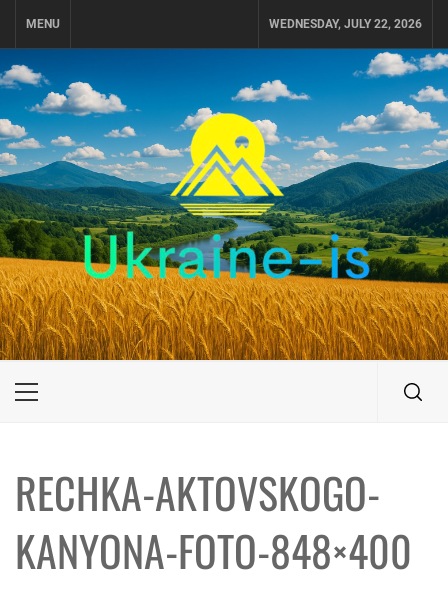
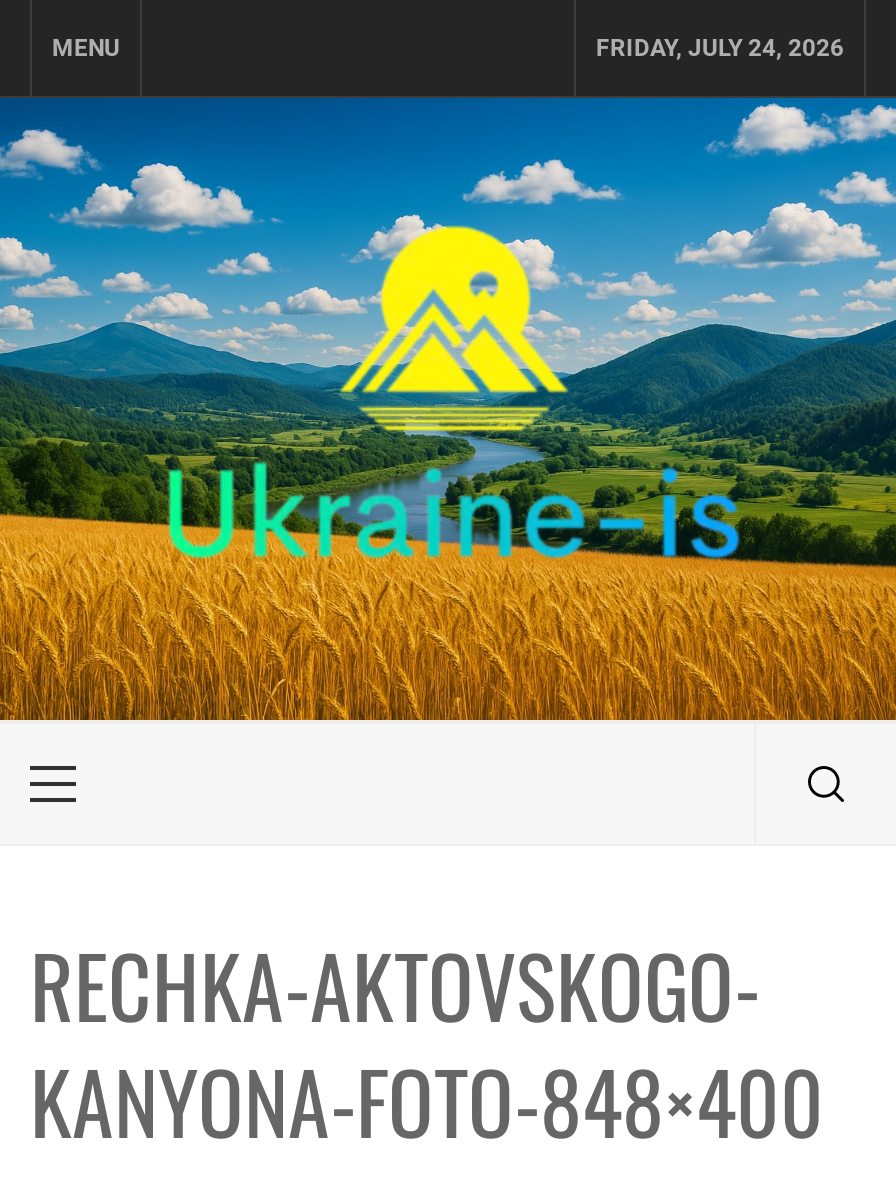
[269,17,422,31] WEDNESDAY, JULY 22, 2026 -> [596,34,844,62] FRIDAY, JULY 24, 2026

